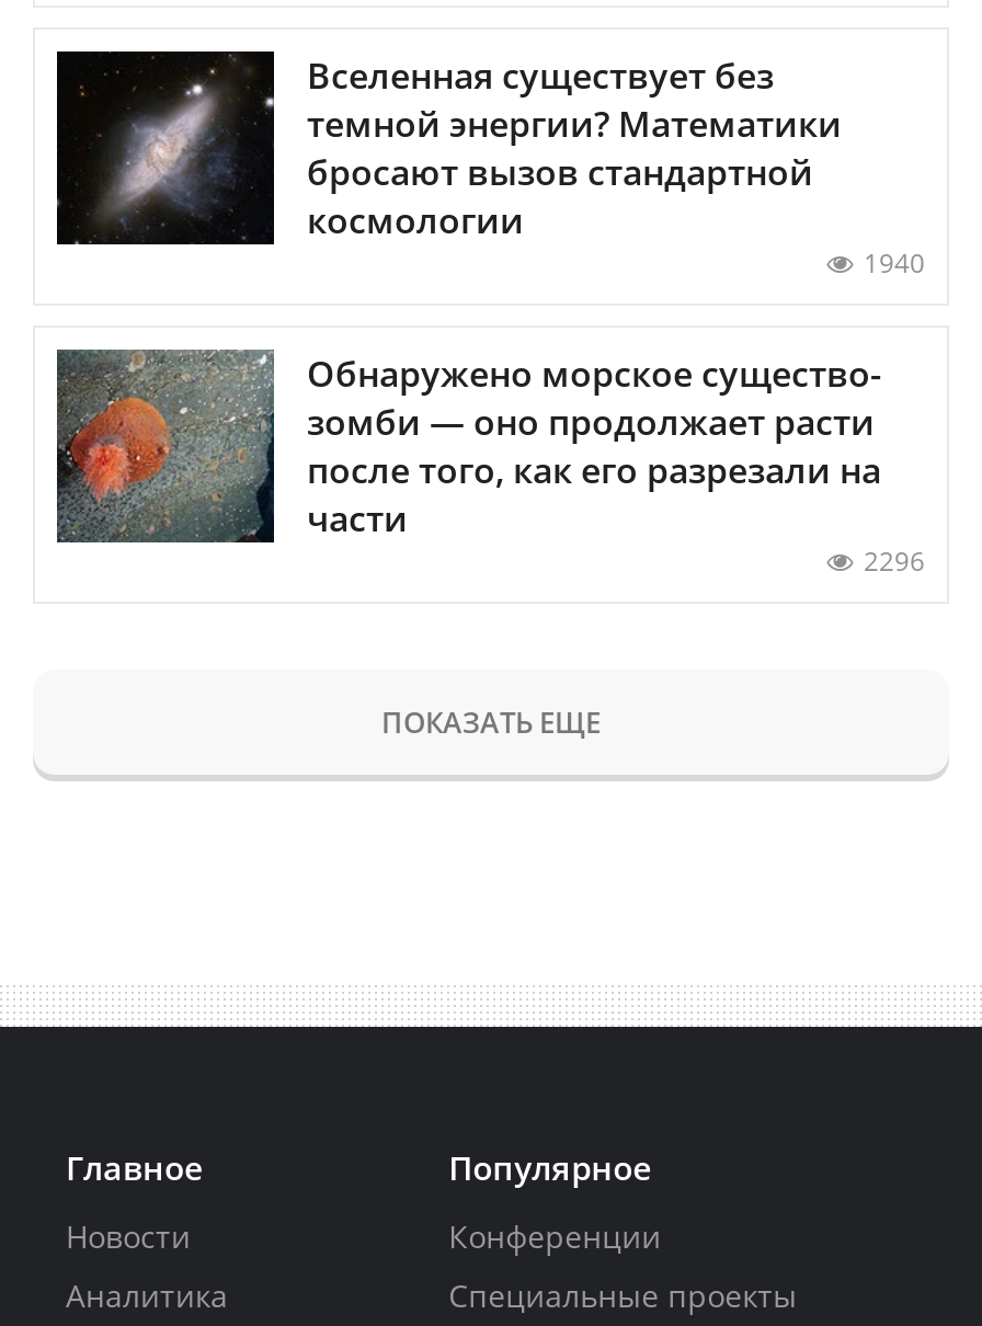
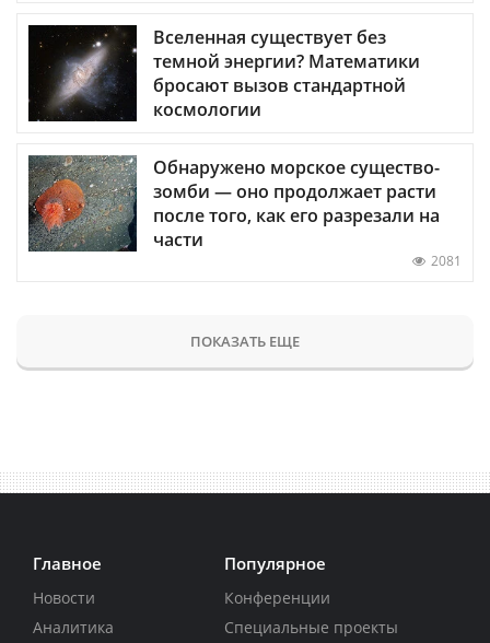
[864,244,925,281] 1940 -> none
[864,542,925,580] 2296 -> [431,252,462,270] 2081

